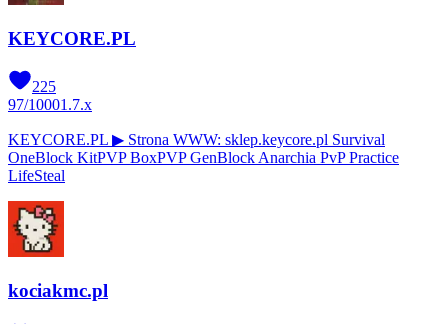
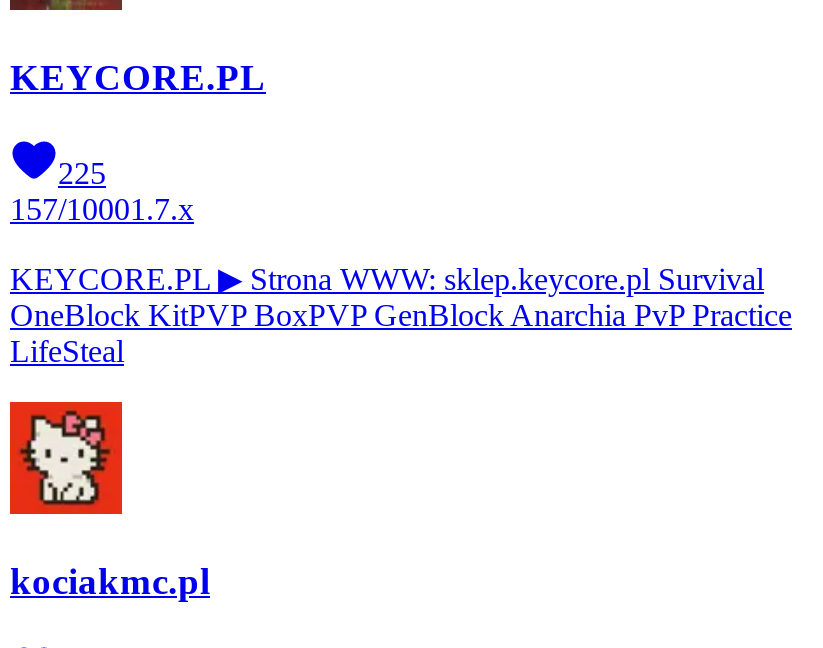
[8,96,92,113] 97/10001.7.x -> [10,193,194,227] 157/10001.7.x

